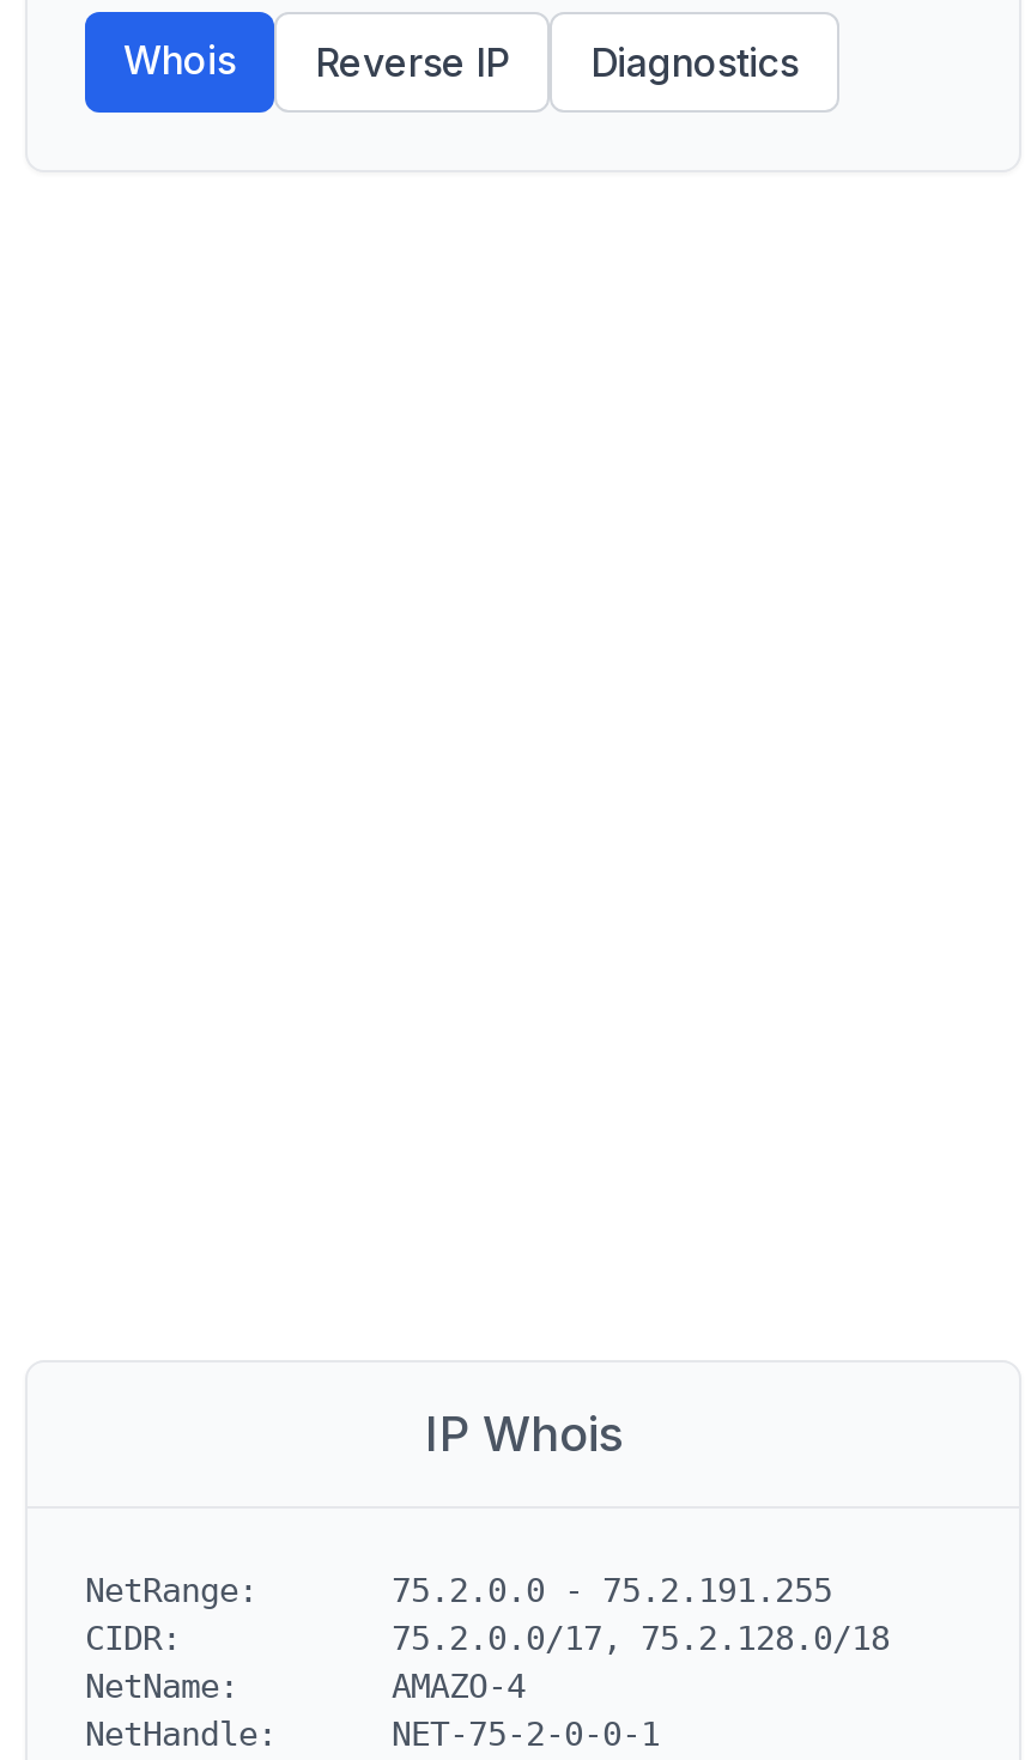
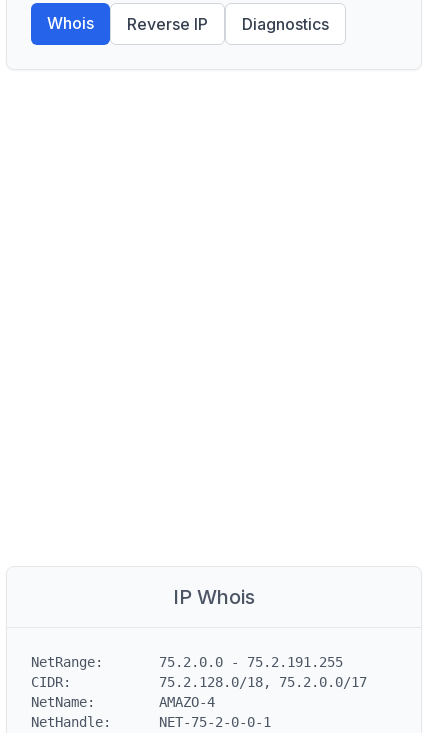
[85,1619,890,1657] CIDR: 75.2.0.0/17, 75.2.128.0/18 -> [31,674,367,690] CIDR: 75.2.128.0/18, 75.2.0.0/17

